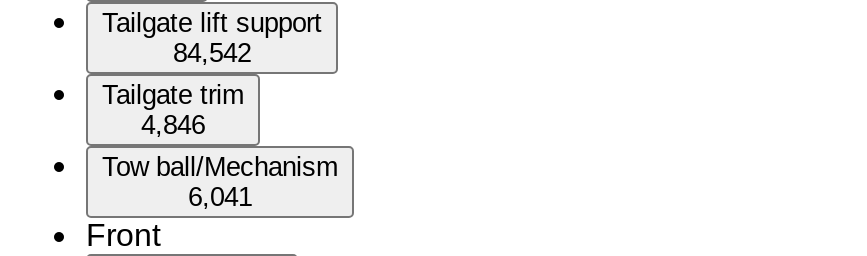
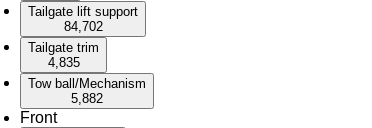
[173,38,251,68] 84,542 -> [63,19,102,34] 84,702
[141,110,205,140] 4,846 -> [47,55,79,70] 4,835
[188,182,252,212] 6,041 -> [71,91,103,106] 5,882

